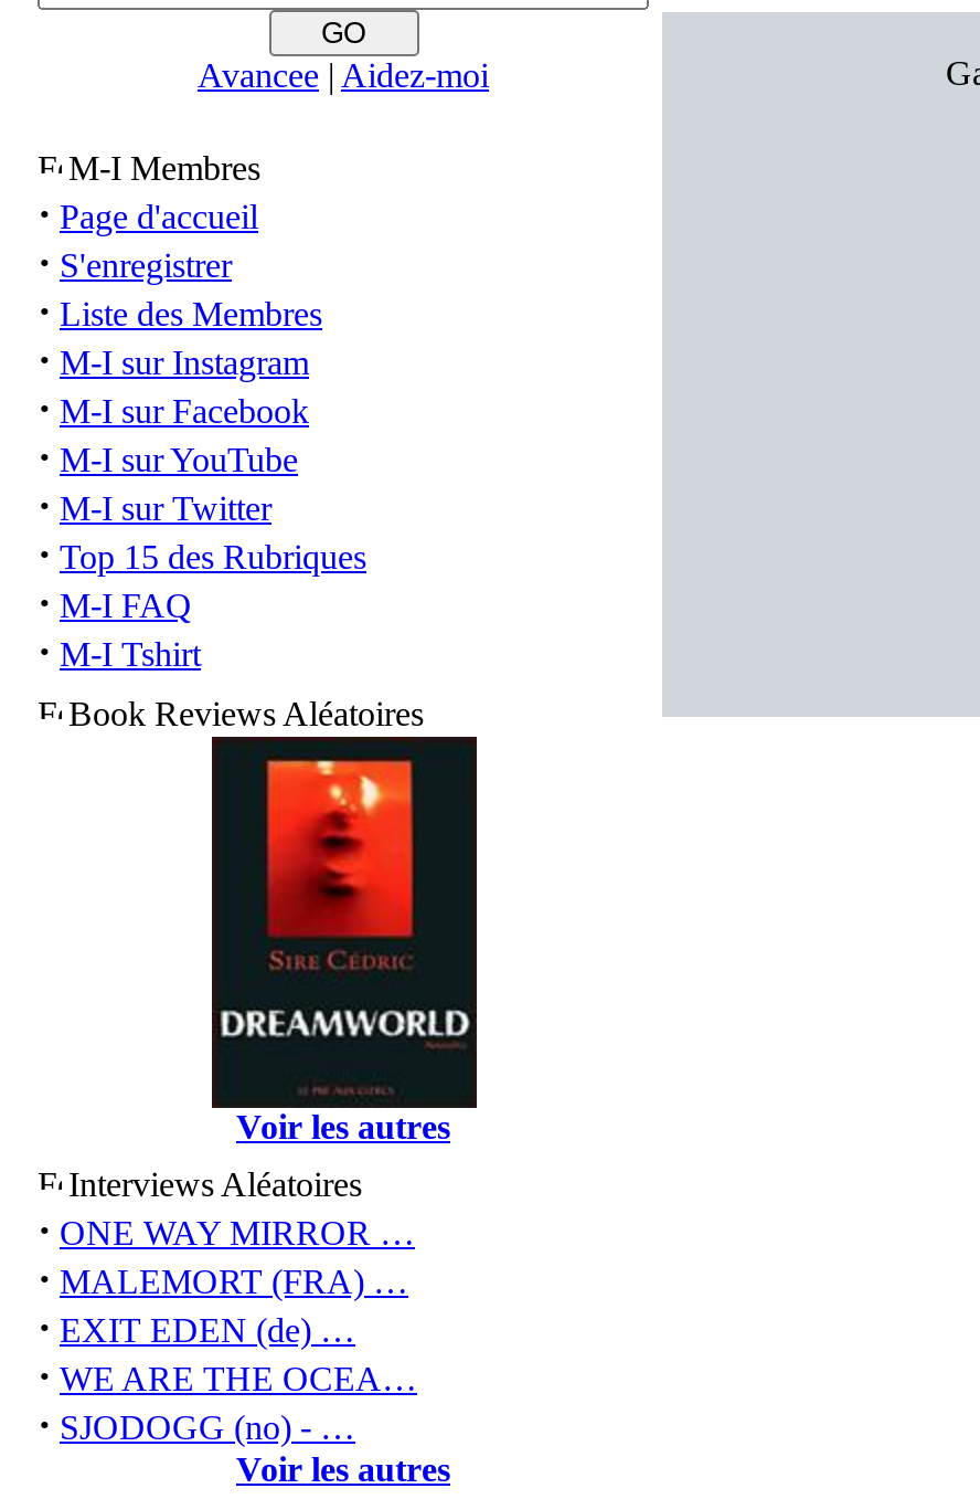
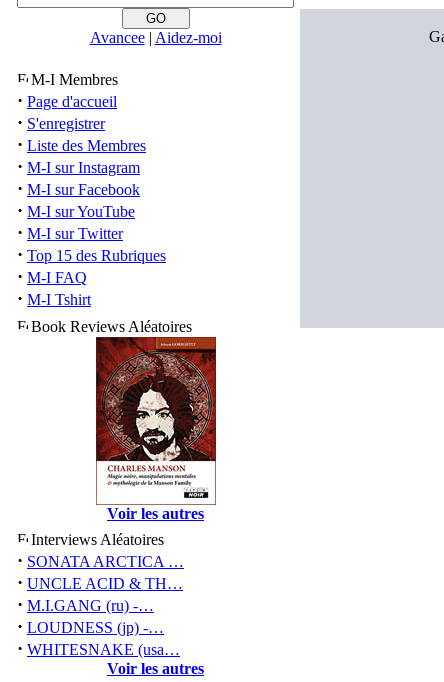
[212,735,479,1108] [image] -> [95,336,217,504] [image]
[38,1207,417,1448] · ONE WAY MIRROR … | · MALEMORT (FRA) … | · EXIT EDEN (de) … | · WE ARE THE OCEA… | · SJODOGG (no) - … -> [17,550,184,659] · SONATA ARCTICA … | · UNCLE ACID & TH… | · M.I.GANG (ru) -… | · LOUDNESS (jp) -… | · WHITESNAKE (usa…

